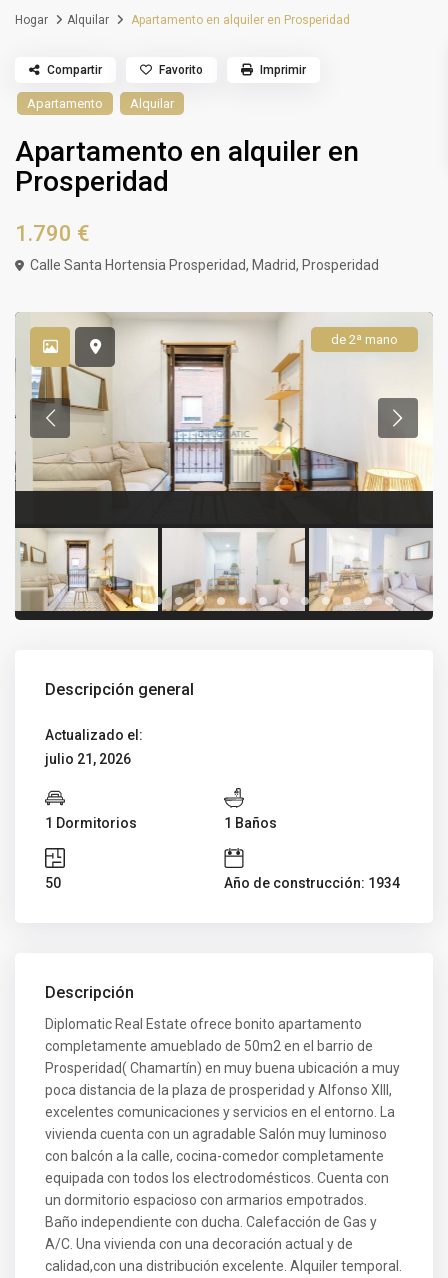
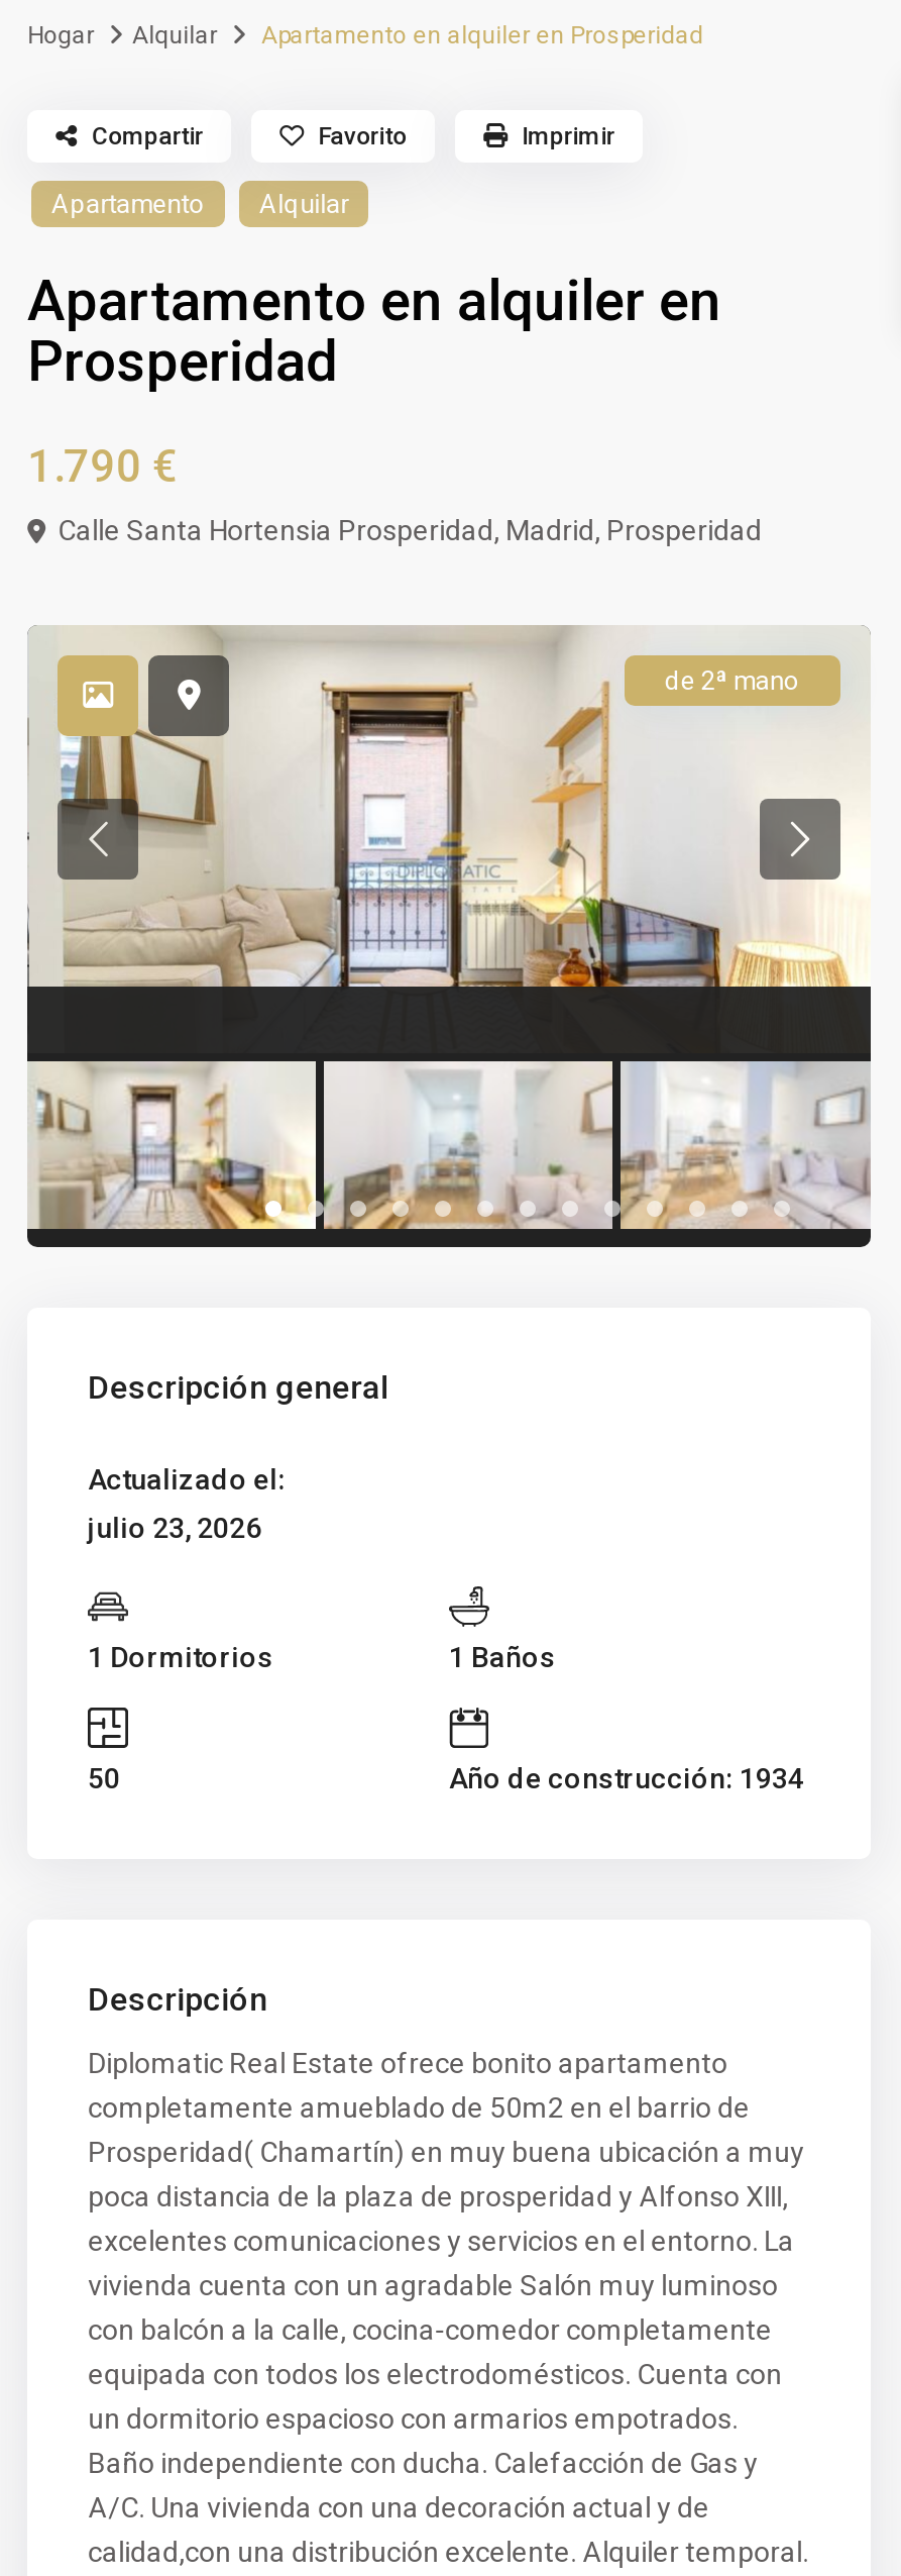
[45,751,131,767] julio 21, 2026 -> [88,1511,262,1543] julio 23, 2026

